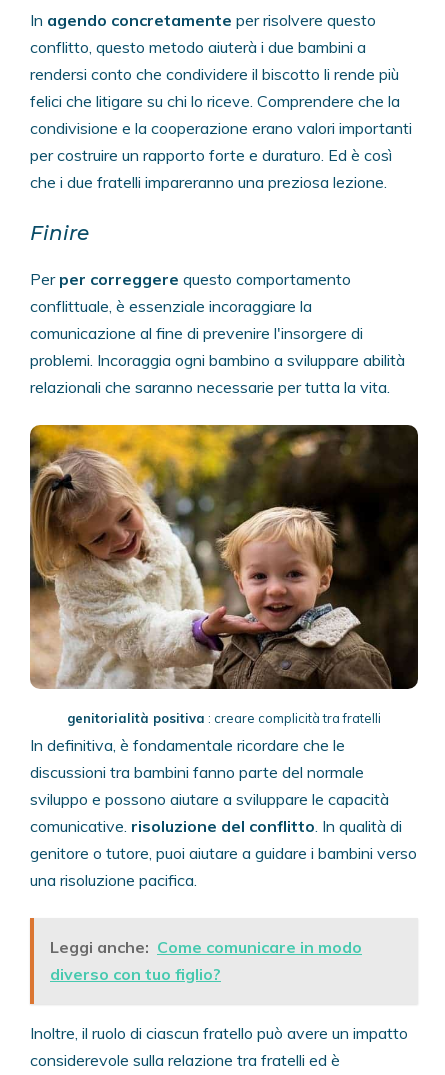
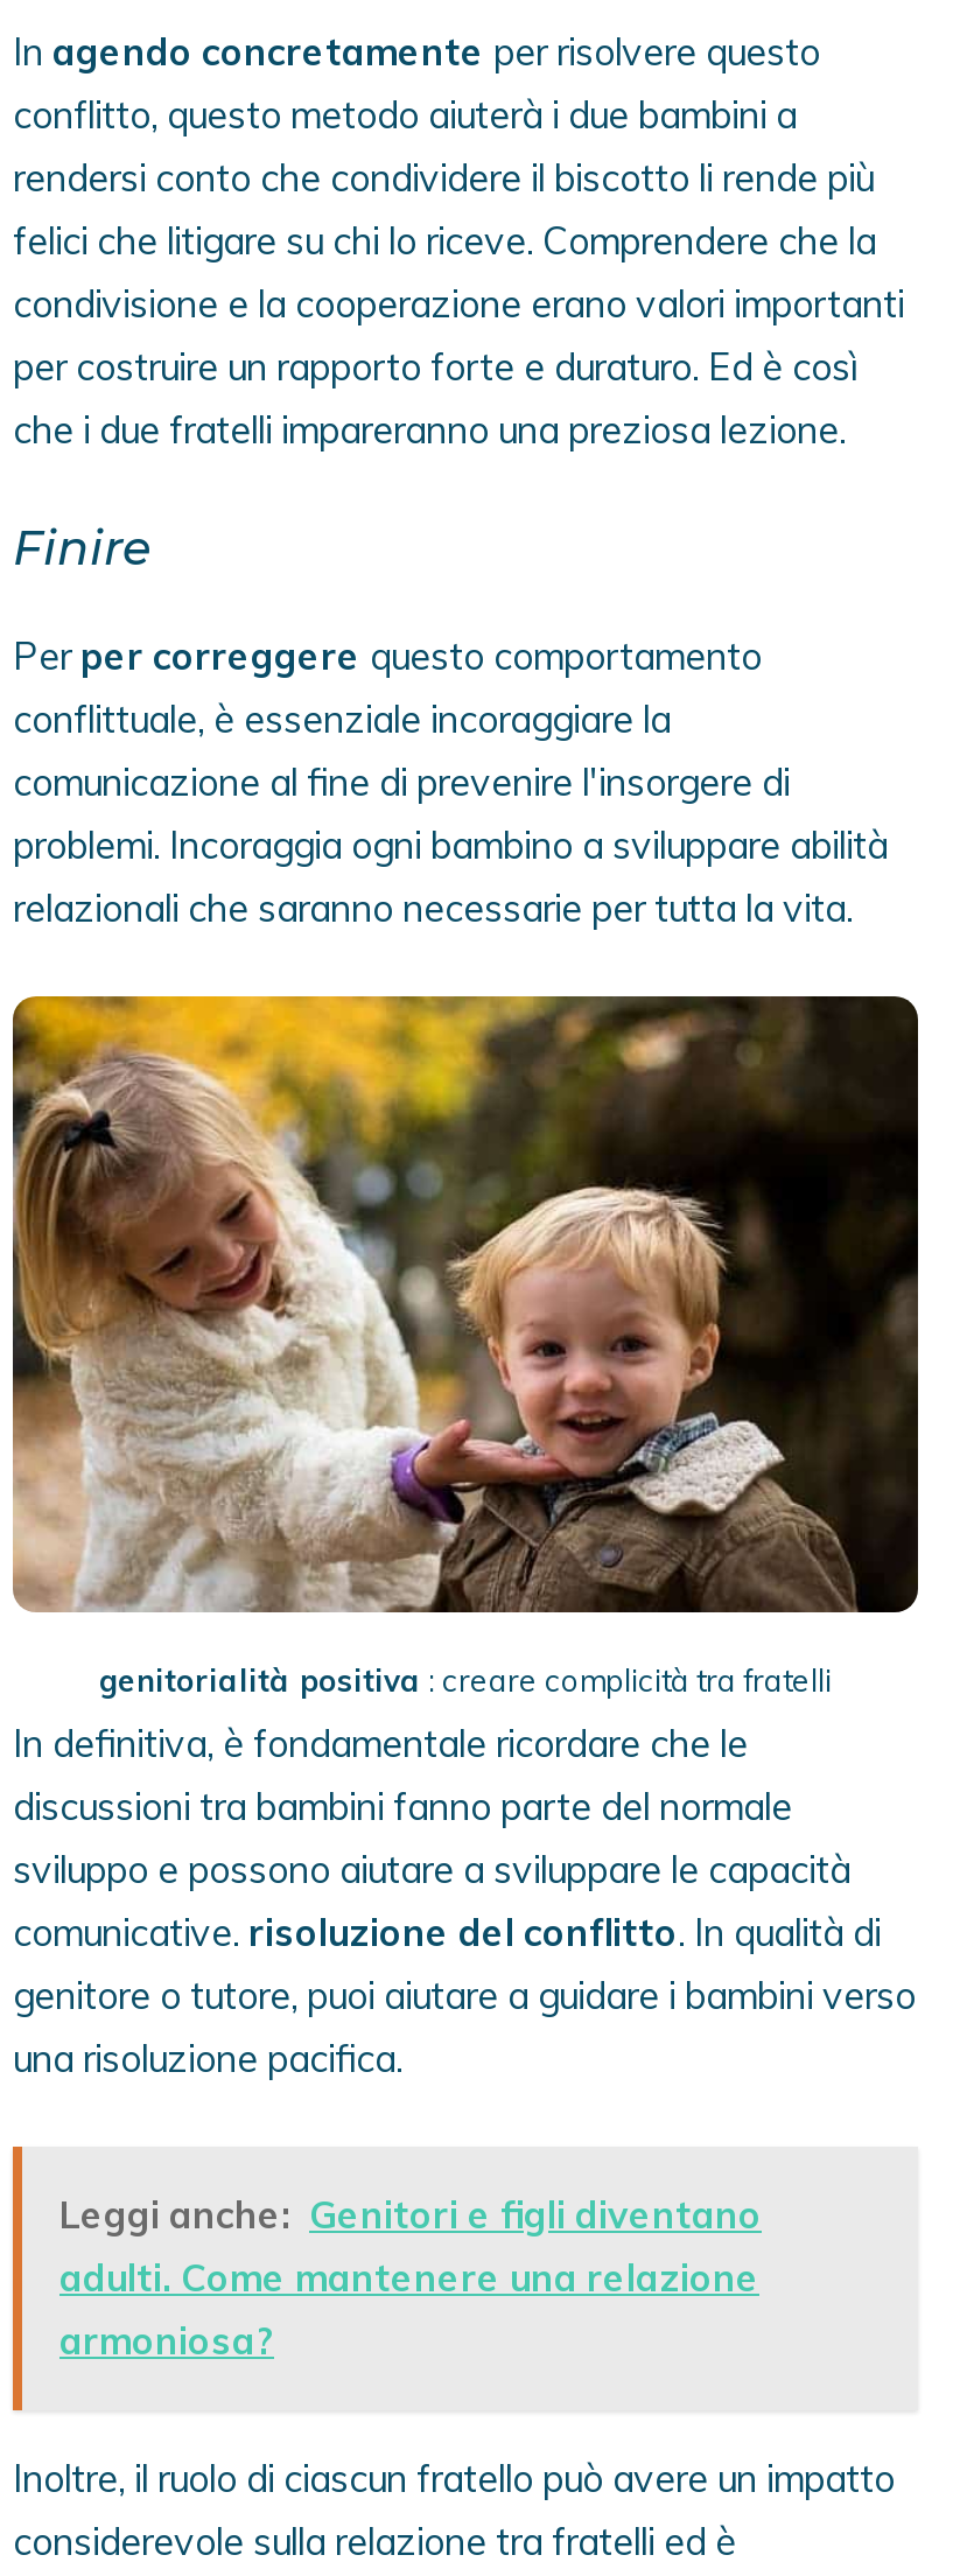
[50,937,362,984] Leggi anche: Come comunicare in modo | diverso con tuo figlio? -> [59,2191,762,2364] Leggi anche: Genitori e figli diventano | adulti. Come mantenere una relazione | armoniosa?

